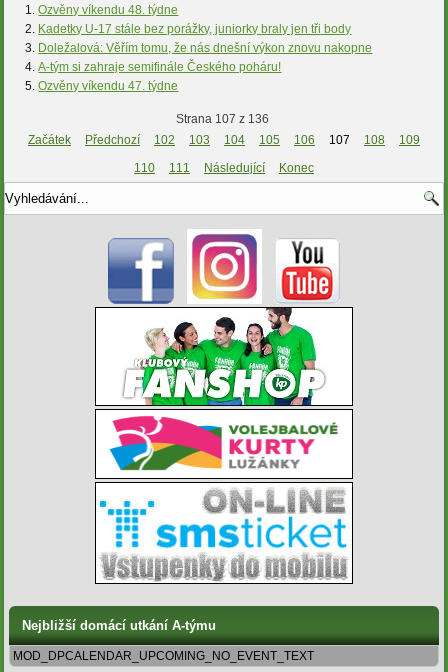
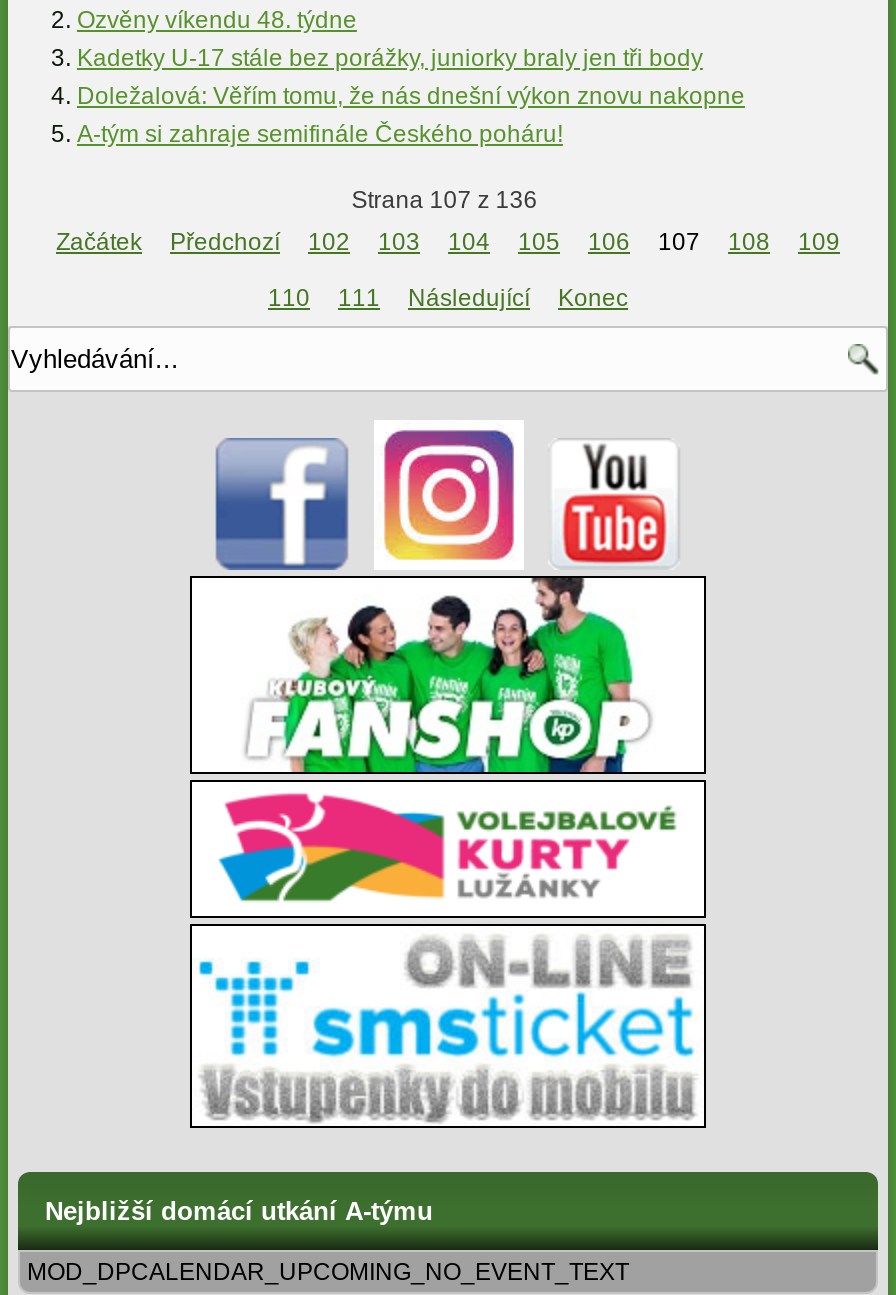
[38,79,178,93] Ozvěny víkendu 47. týdne -> none

